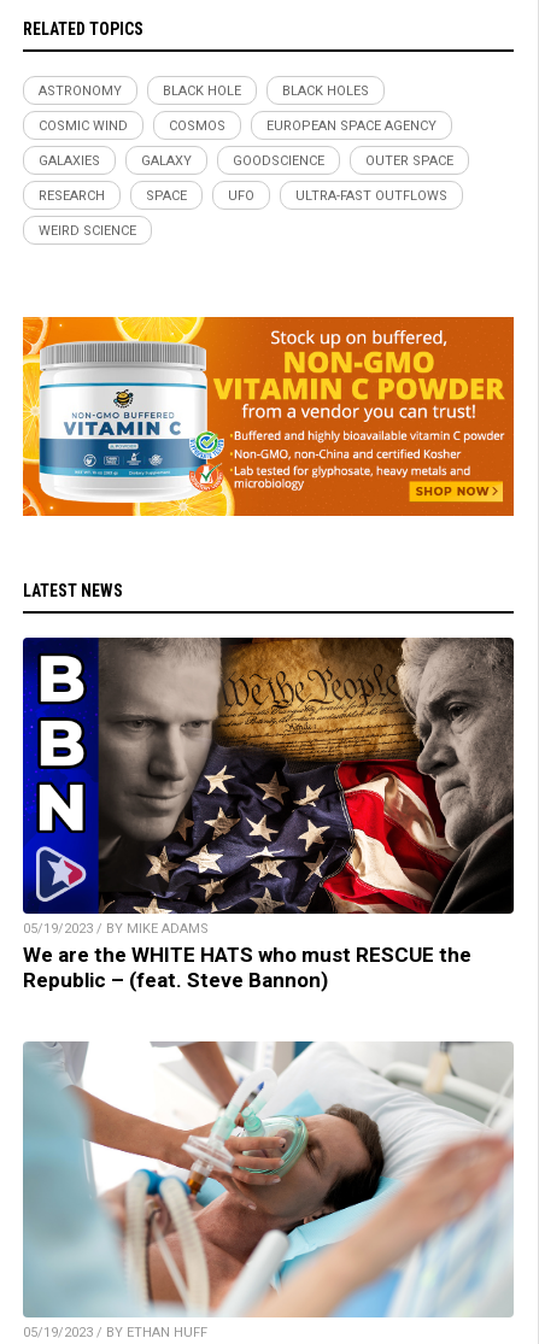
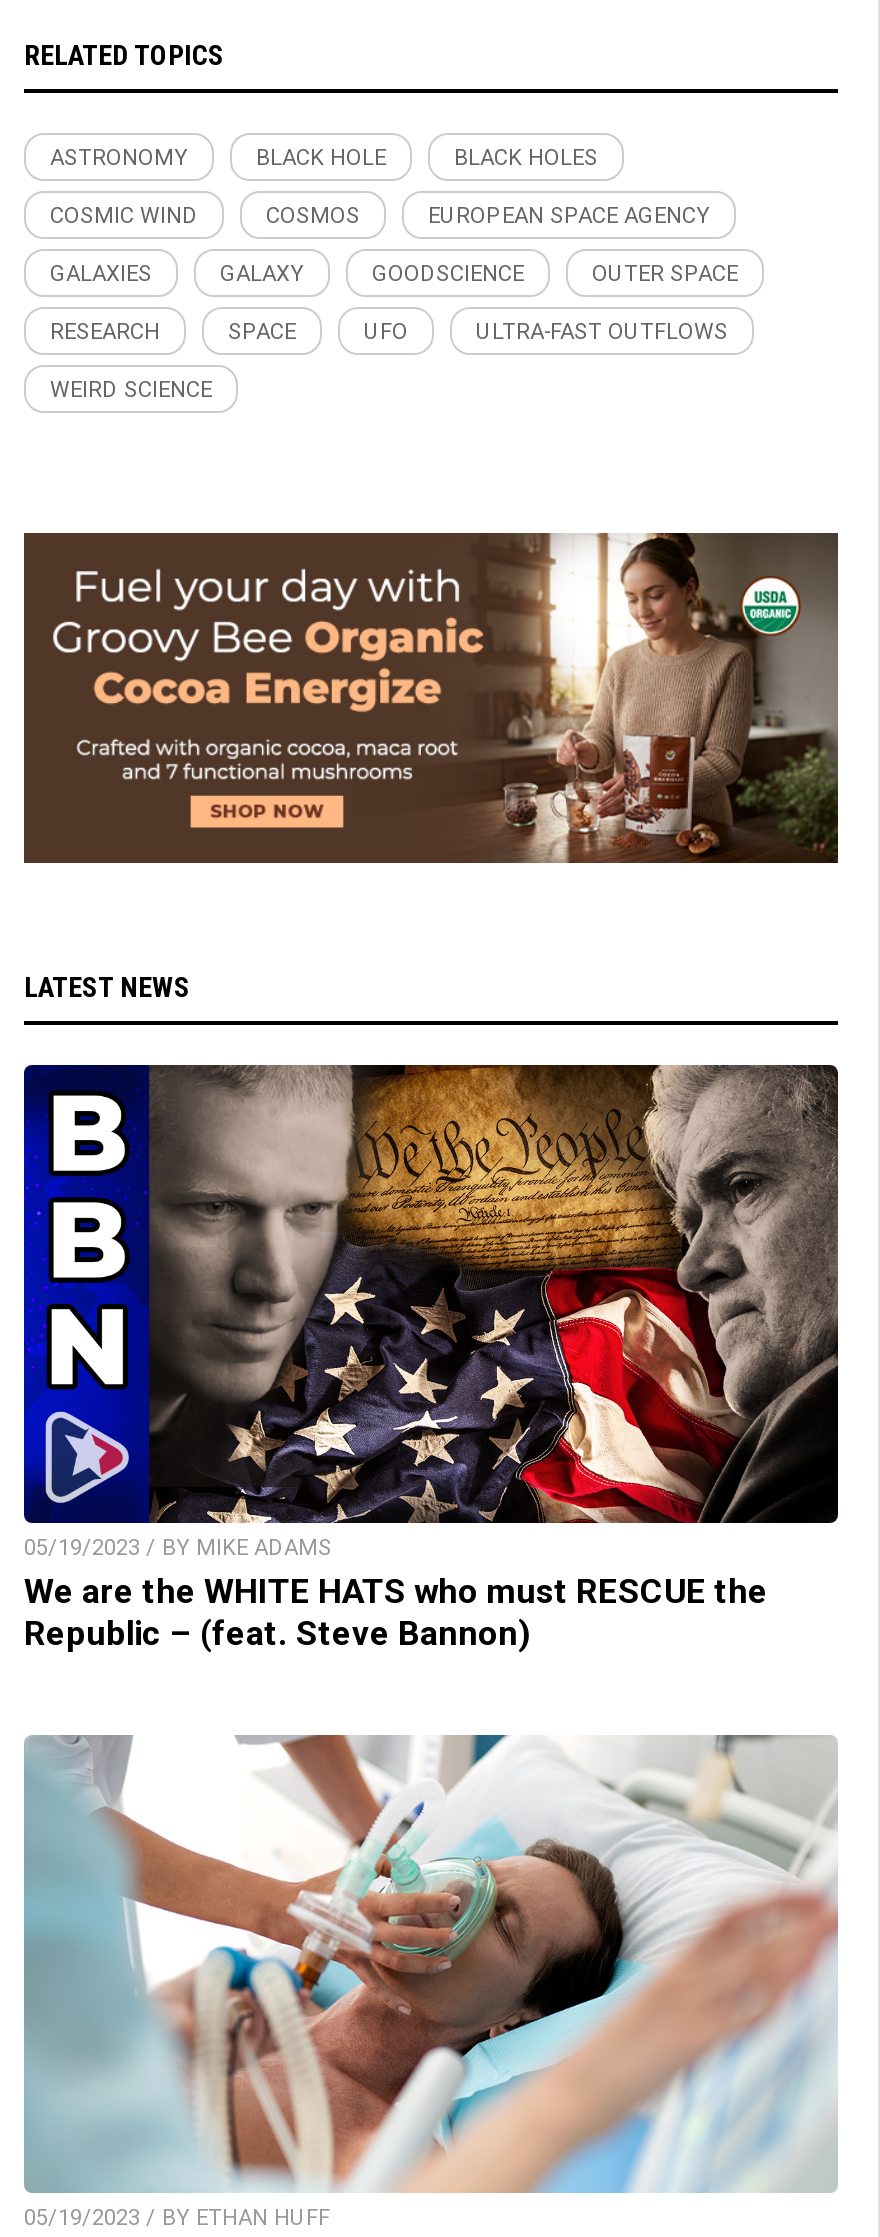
[22,316,515,517] [image] -> [22,531,840,865] [image]

